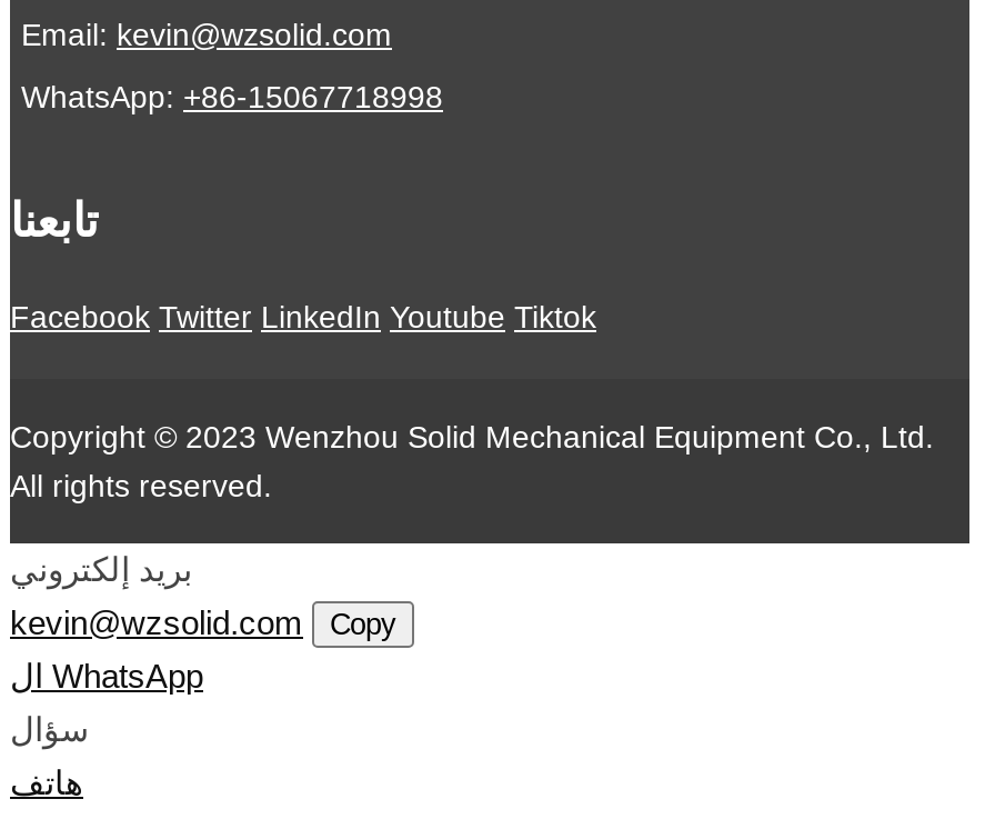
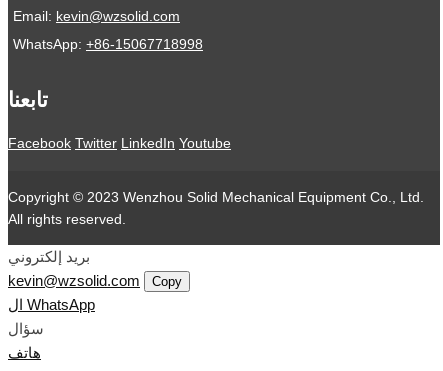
[10,298,596,334] Facebook Twitter LinkedIn Youtube Tiktok -> [8,135,231,151] Facebook Twitter LinkedIn Youtube

